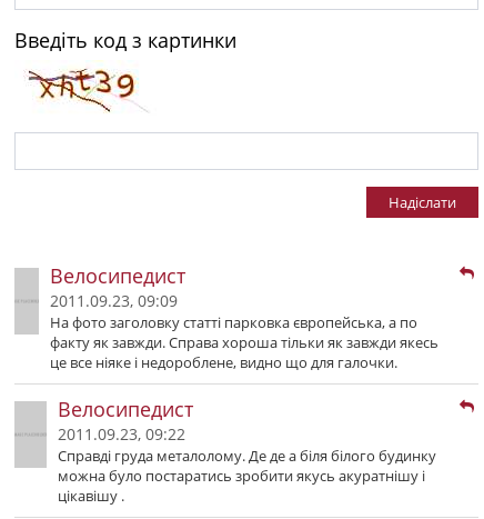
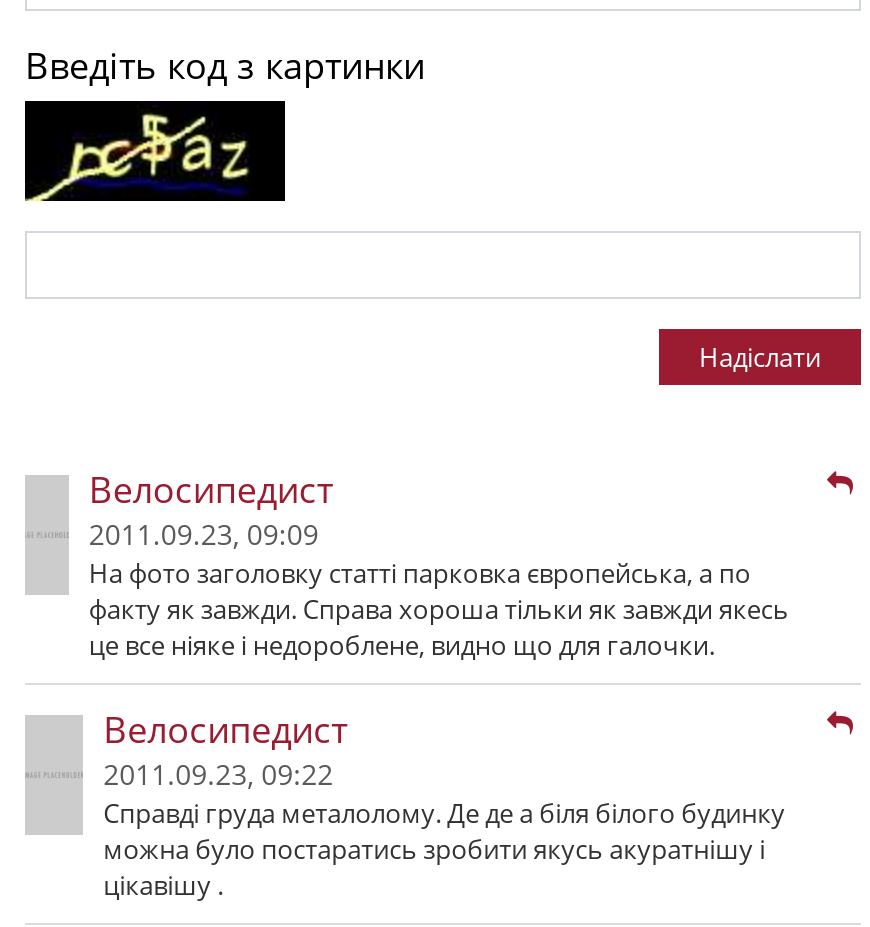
[14,60,159,116] [image] -> [23,99,287,203] [image]

